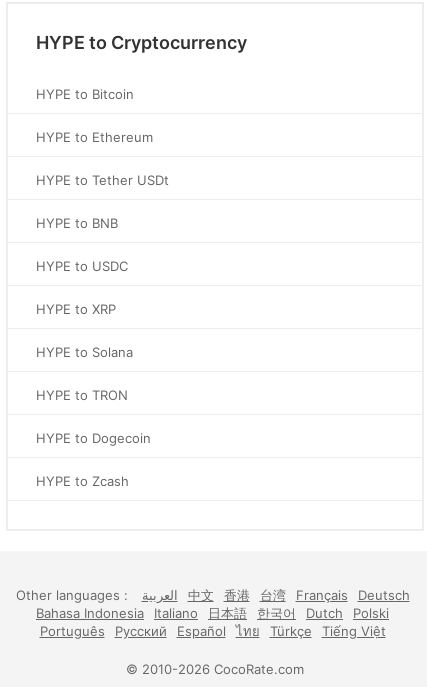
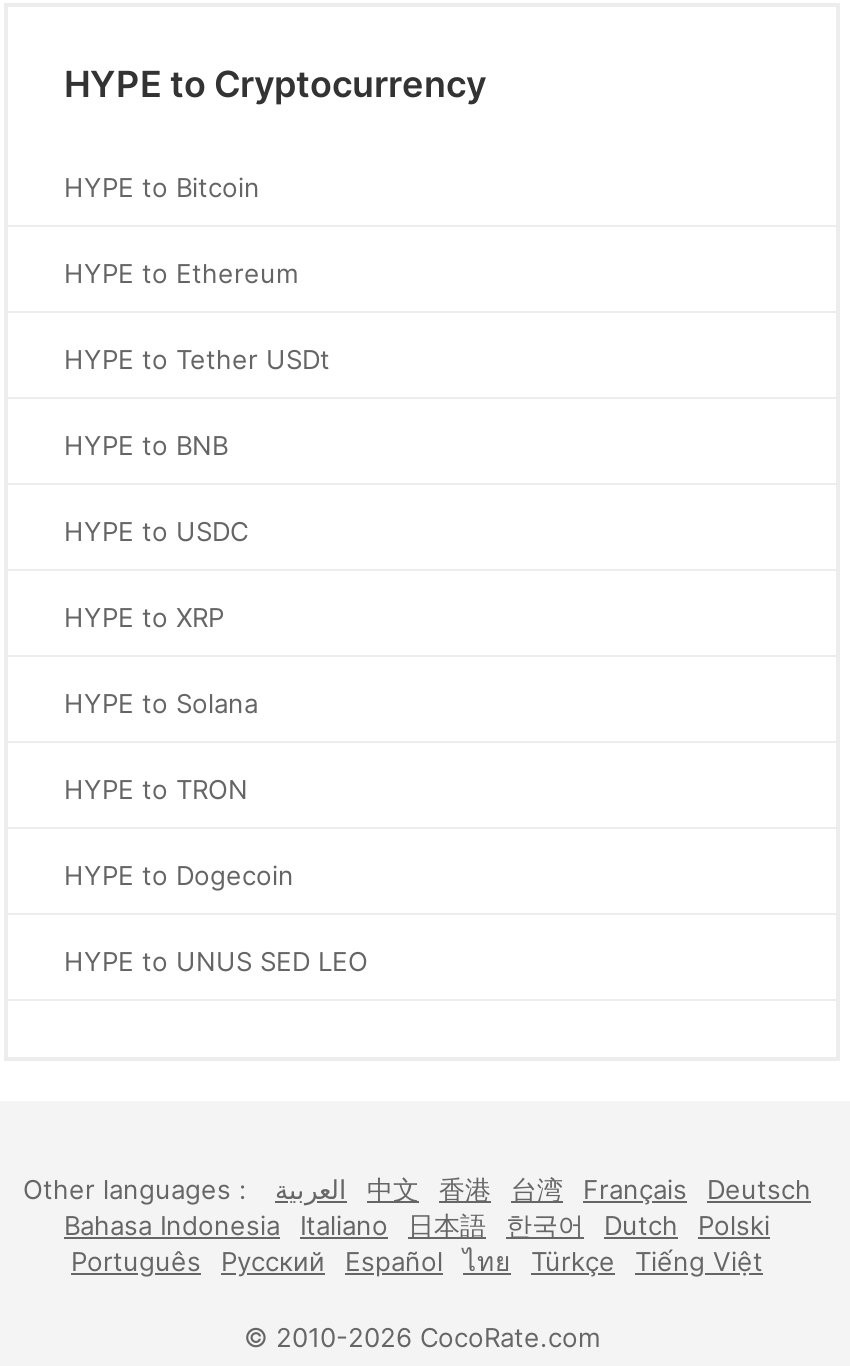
[36,473,129,489] HYPE to Zcash -> [64,945,368,977] HYPE to UNUS SED LEO

